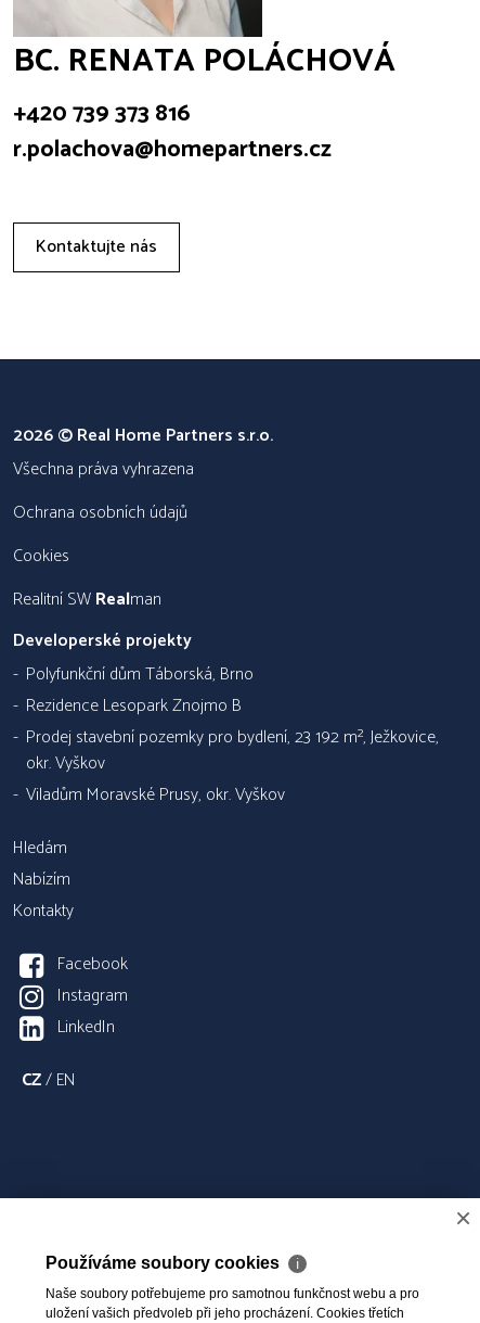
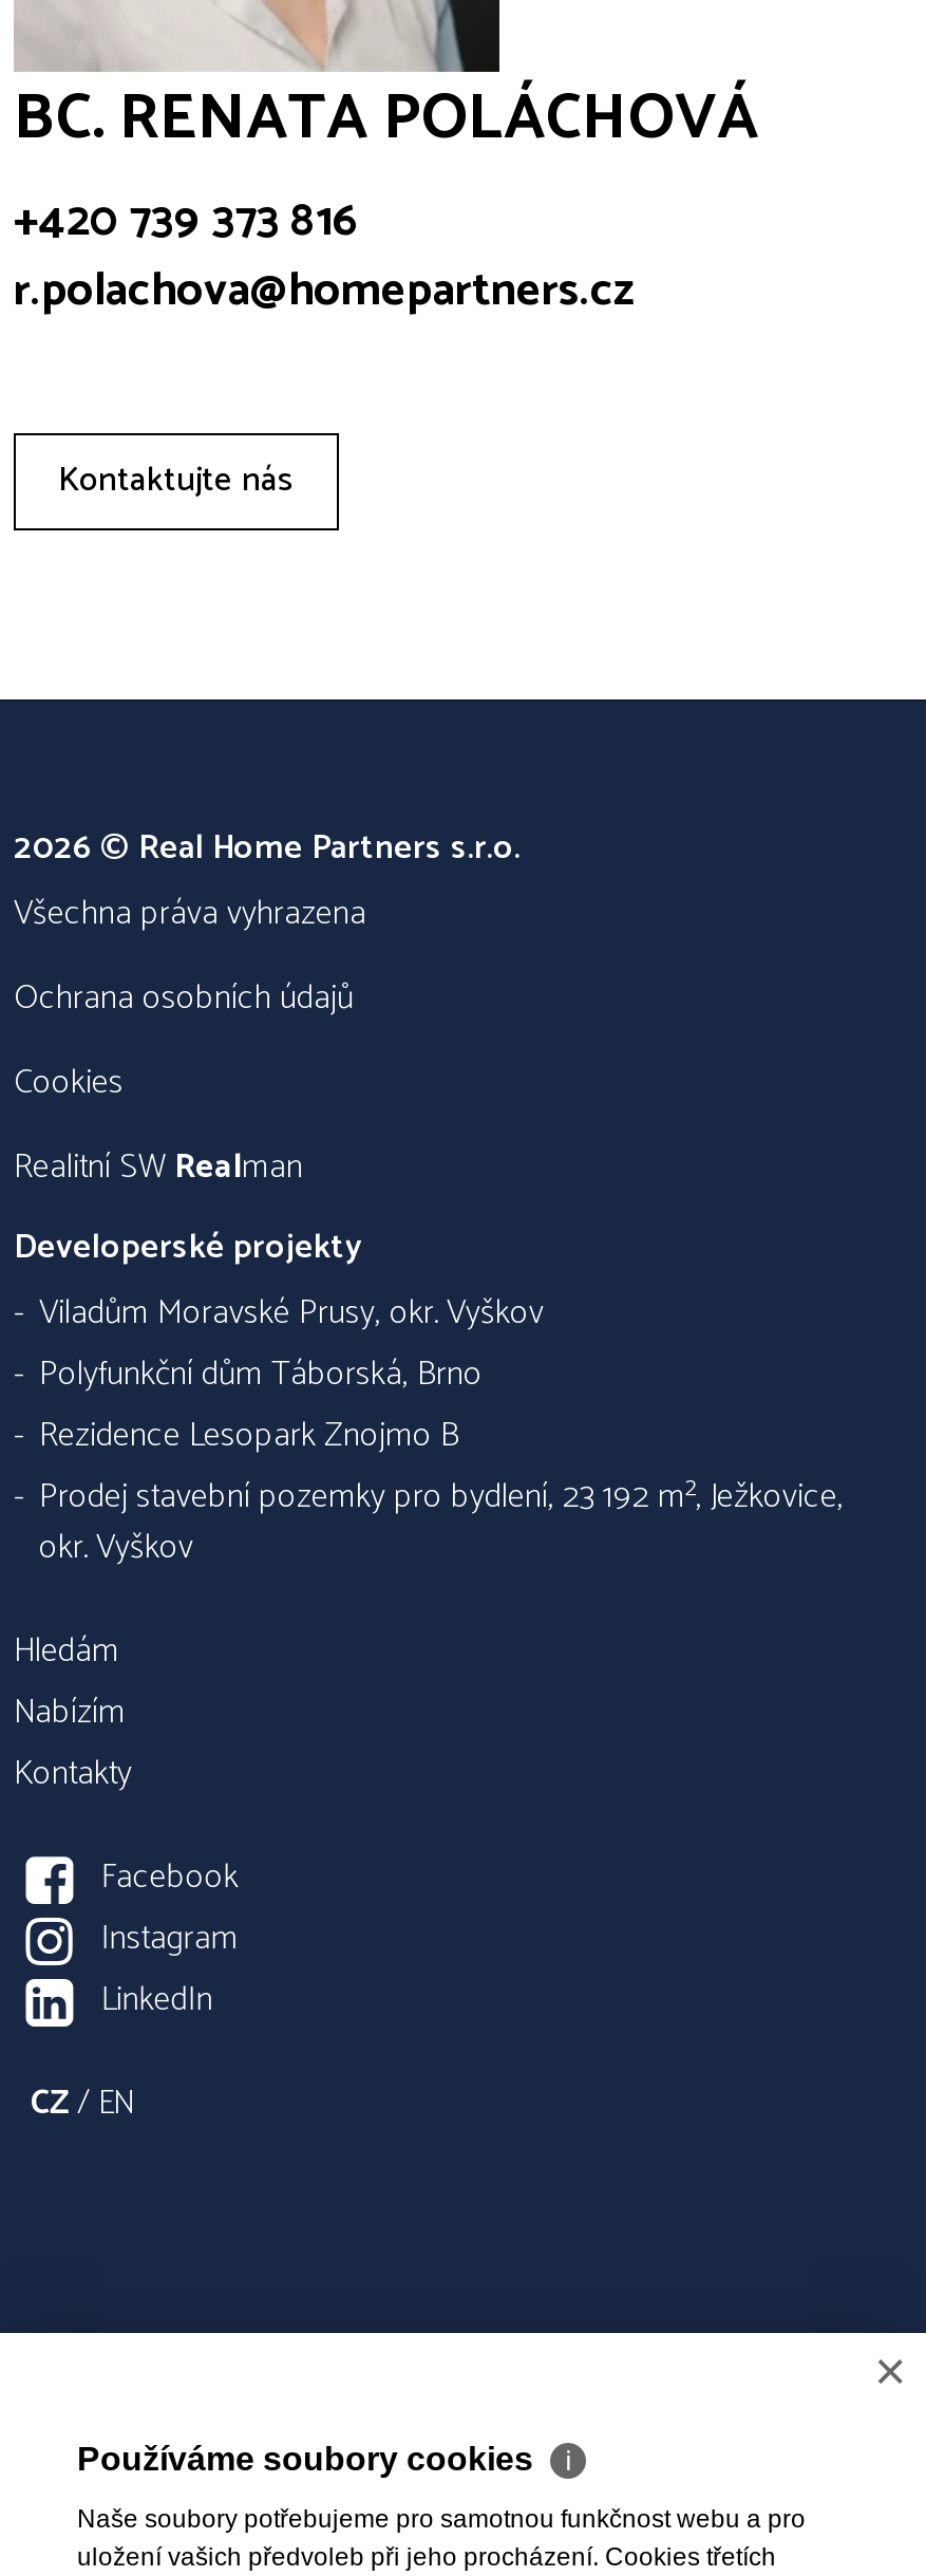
moved [26,660,439,778] -> [39,1346,844,1576]: Polyfunkční dům Táborská, Brno | Rezidence Lesopark Znojmo B | Prodej stavební pozemky pro bydlení, 23 192 m², Ježkovice, | okr. Vyškov
moved [26,780,285,809] -> [39,1284,544,1341]: Viladům Moravské Prusy, okr. Vyškov

